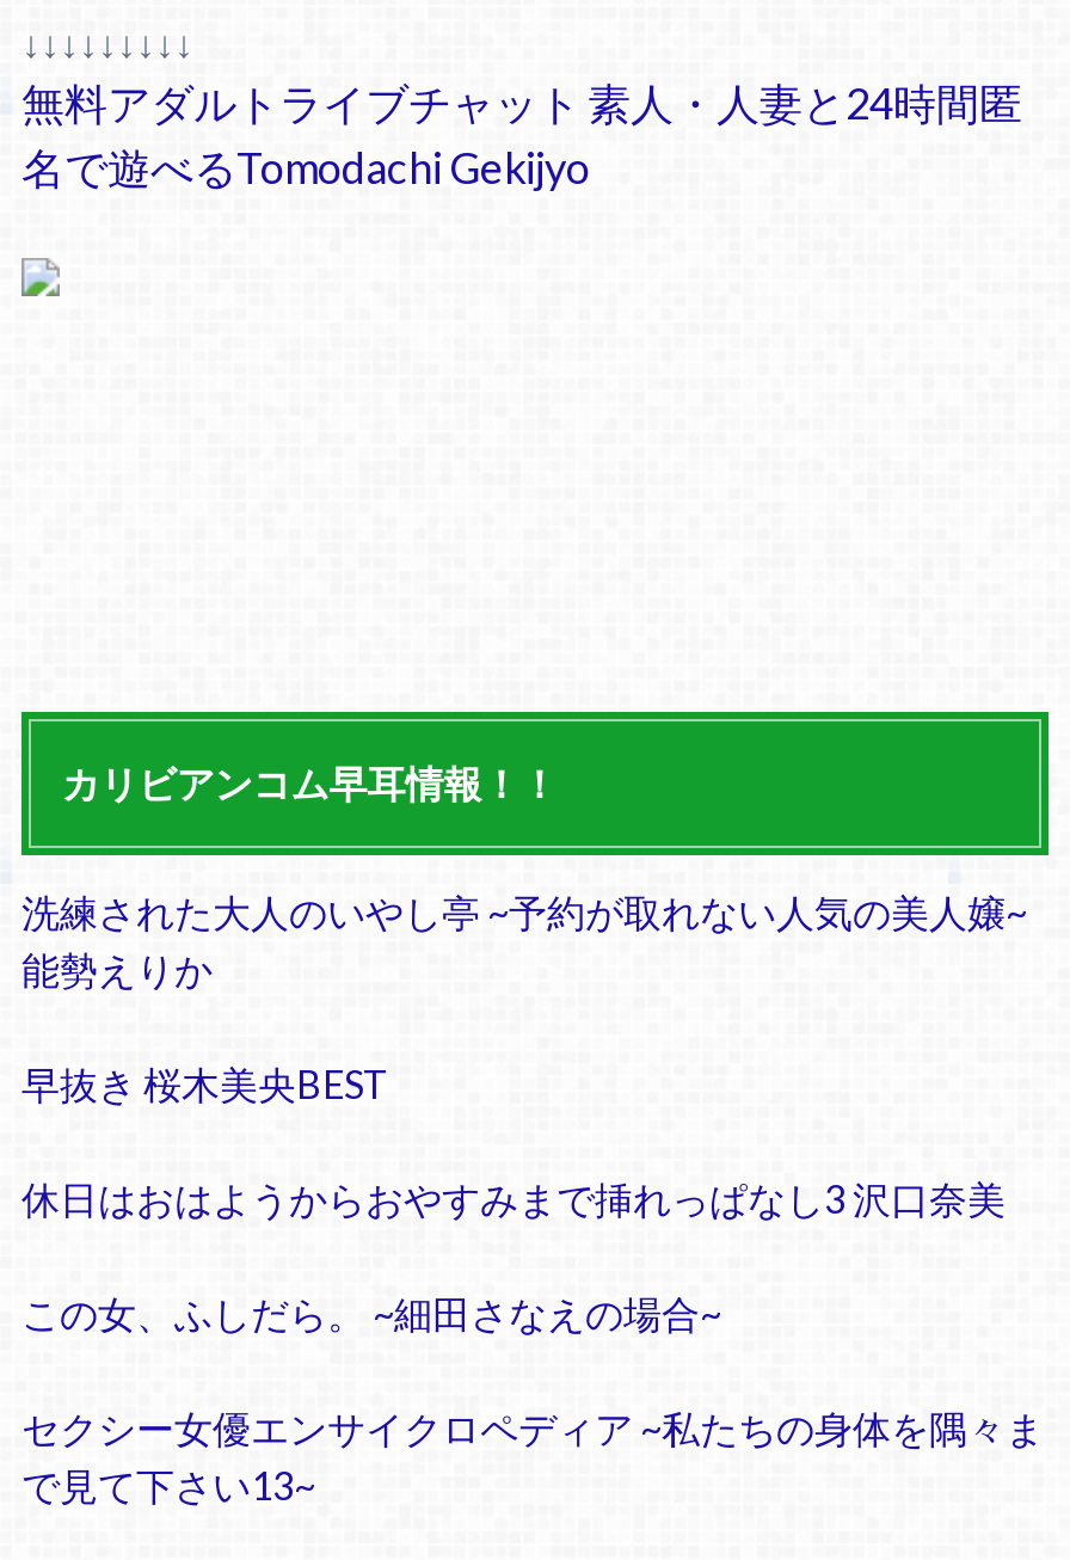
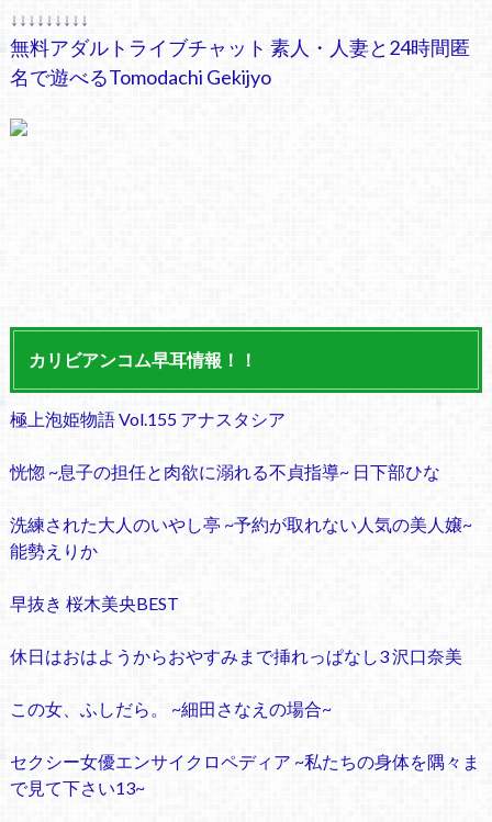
none -> [10,409,440,482] 極上泡姫物語 Vol.155 アナスタシア | 恍惚 ~息子の担任と肉欲に溺れる不貞指導~ 日下部ひな

